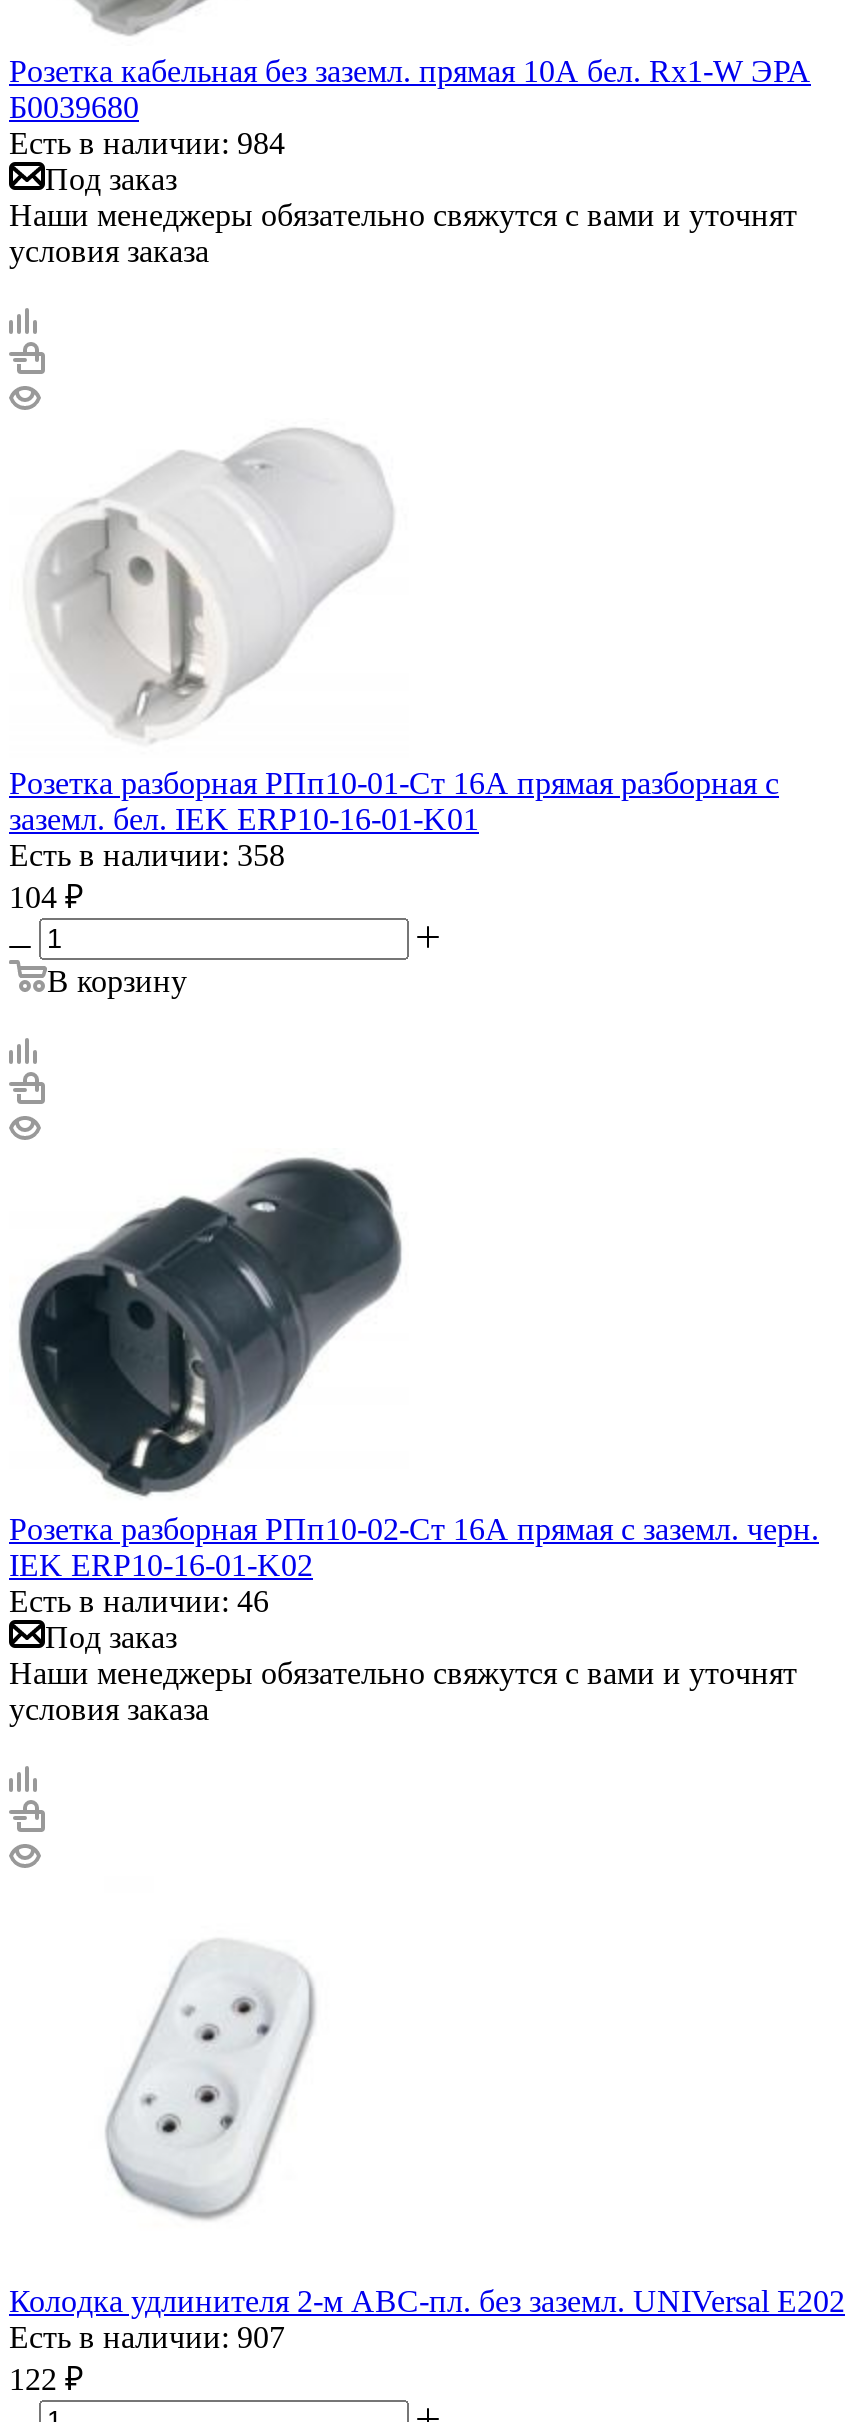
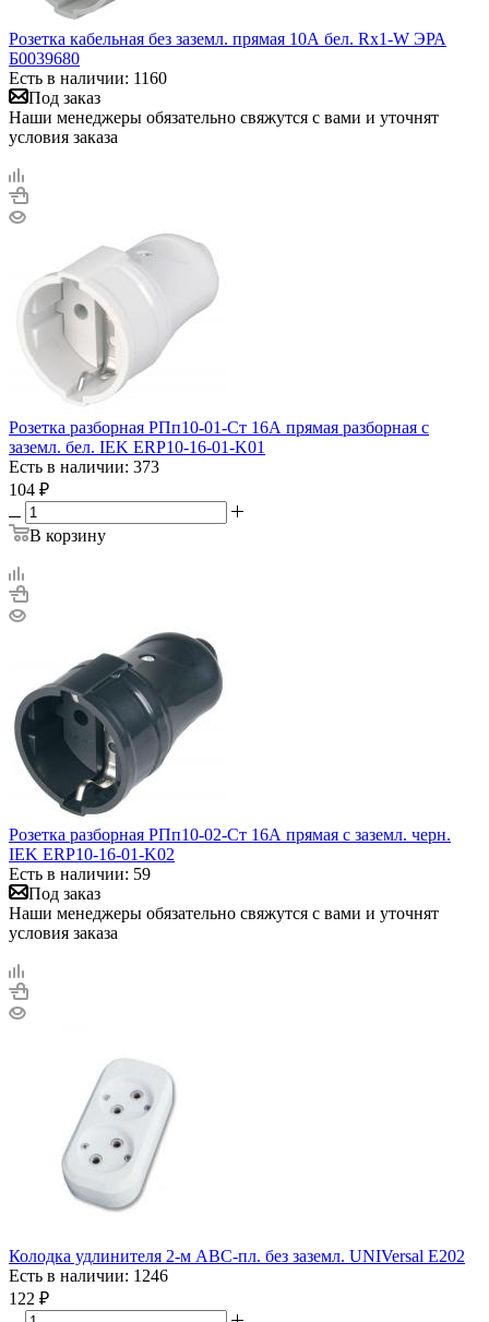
[9,126,285,160] Есть в наличии: 984 -> [9,69,167,87] Есть в наличии: 1160
[9,838,285,872] Есть в наличии: 358 -> [9,457,159,476] Есть в наличии: 373
[9,1584,269,1618] Есть в наличии: 46 -> [9,864,151,883] Есть в наличии: 59
[9,2320,285,2354] Есть в наличии: 907 -> [9,1266,168,1285] Есть в наличии: 1246

